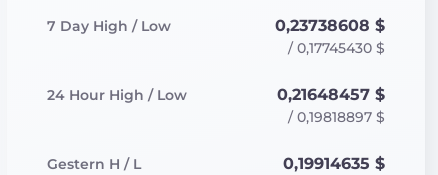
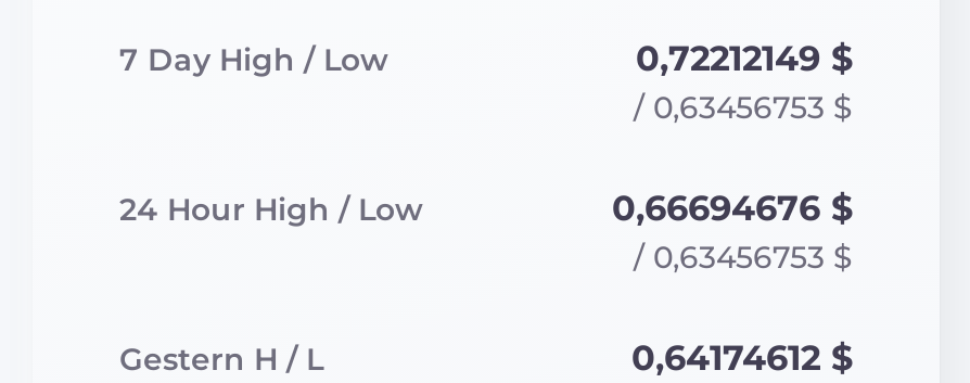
[275,16,385,35] 0,23738608 $ -> [636,38,853,79] 0,72212149 $
[288,39,385,57] / 0,17745430 $ -> [634,88,853,127] / 0,63456753 $
[277,85,385,104] 0,21648457 $ -> [612,188,853,229] 0,66694676 $
[288,108,385,126] / 0,19818897 $ -> [634,238,853,277] / 0,63456753 $
[283,154,385,173] 0,19914635 $ -> [631,337,853,379] 0,64174612 $

